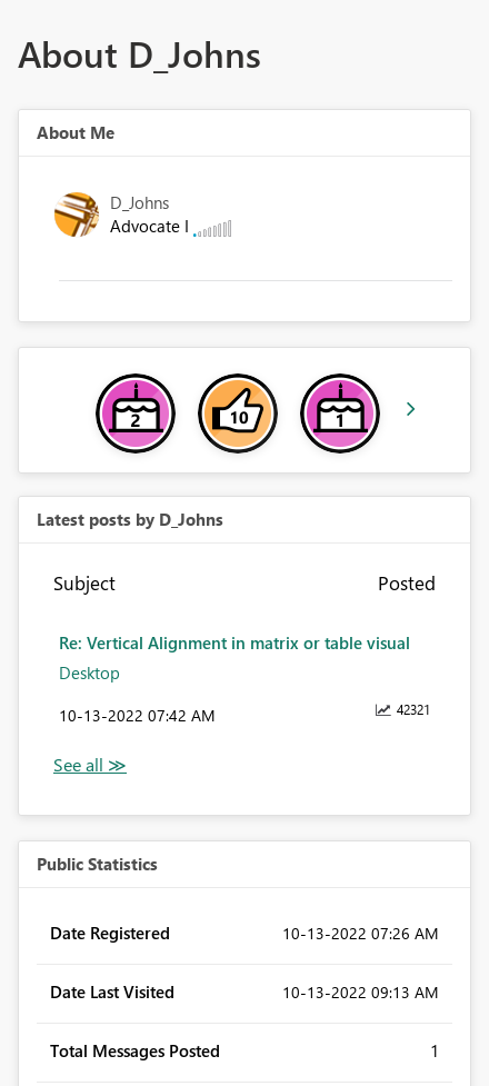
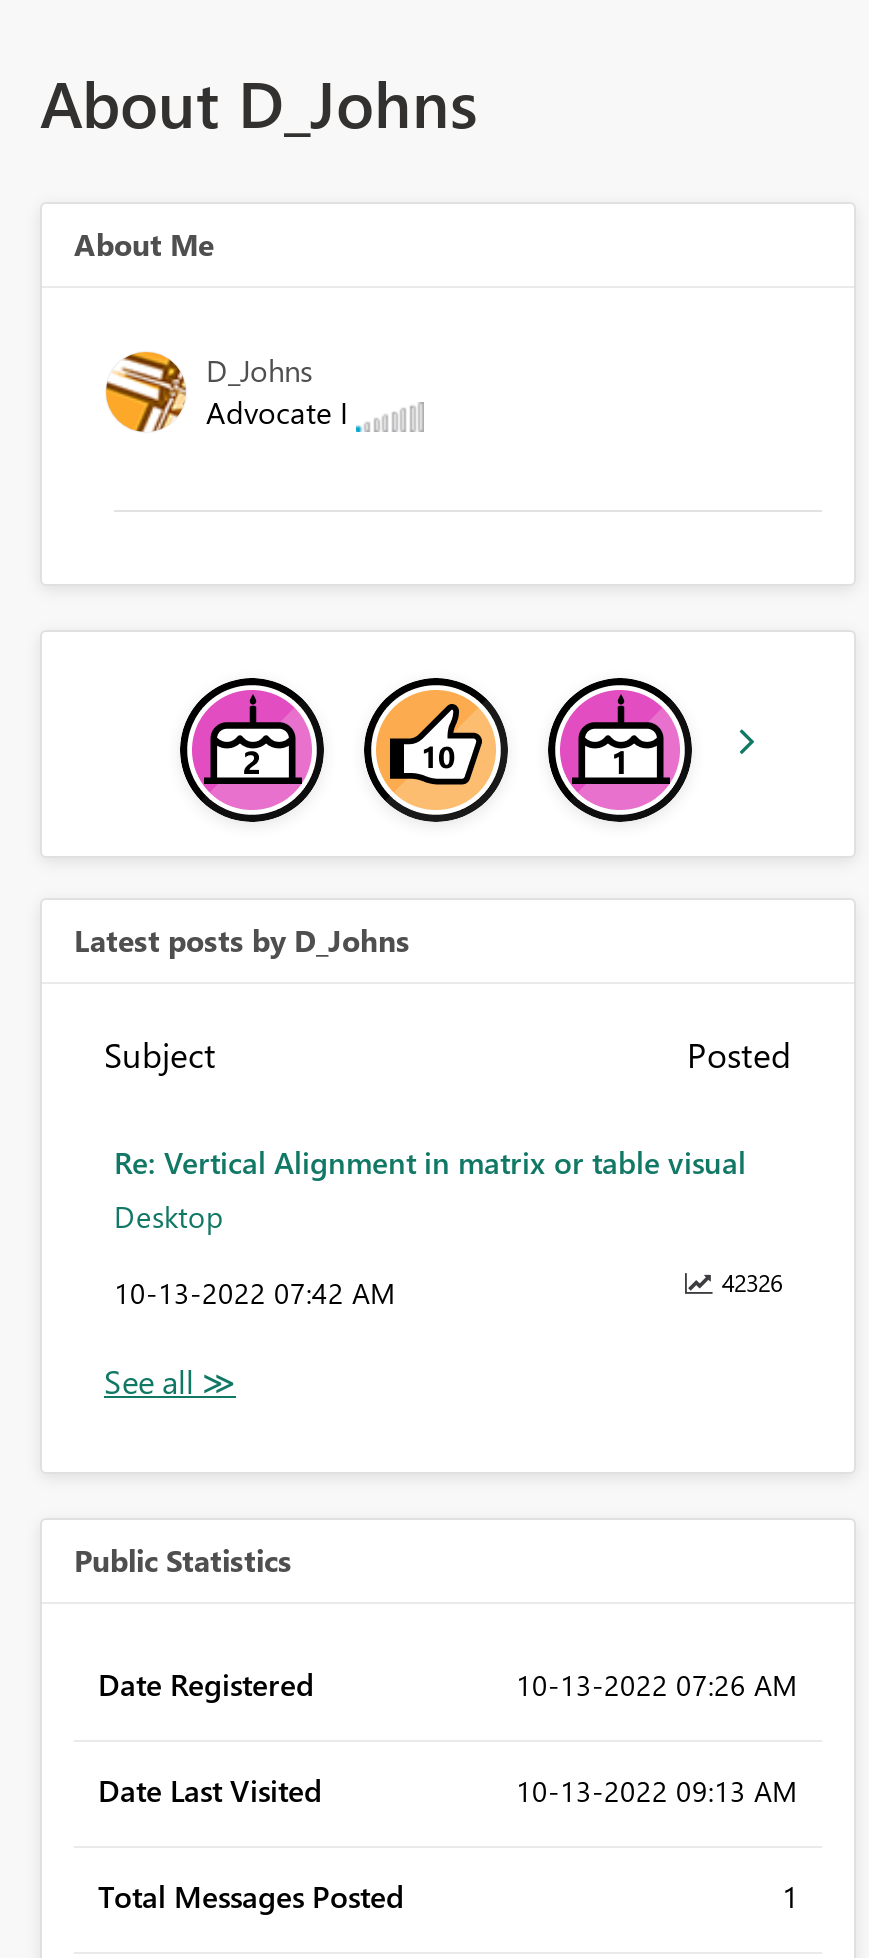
[393,701,430,719] 42321 -> [716,1267,782,1299] 42326

